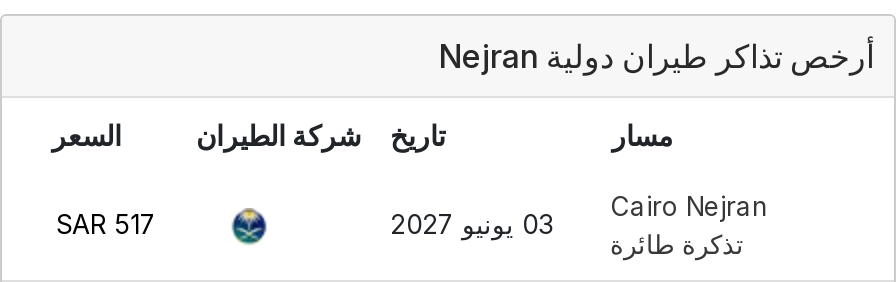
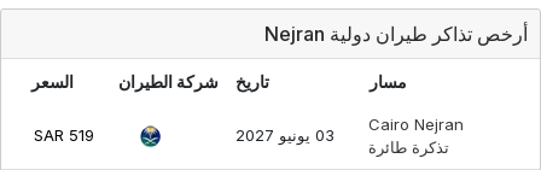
[56,209,156,241] SAR 517 -> [34,126,94,145] SAR 519

